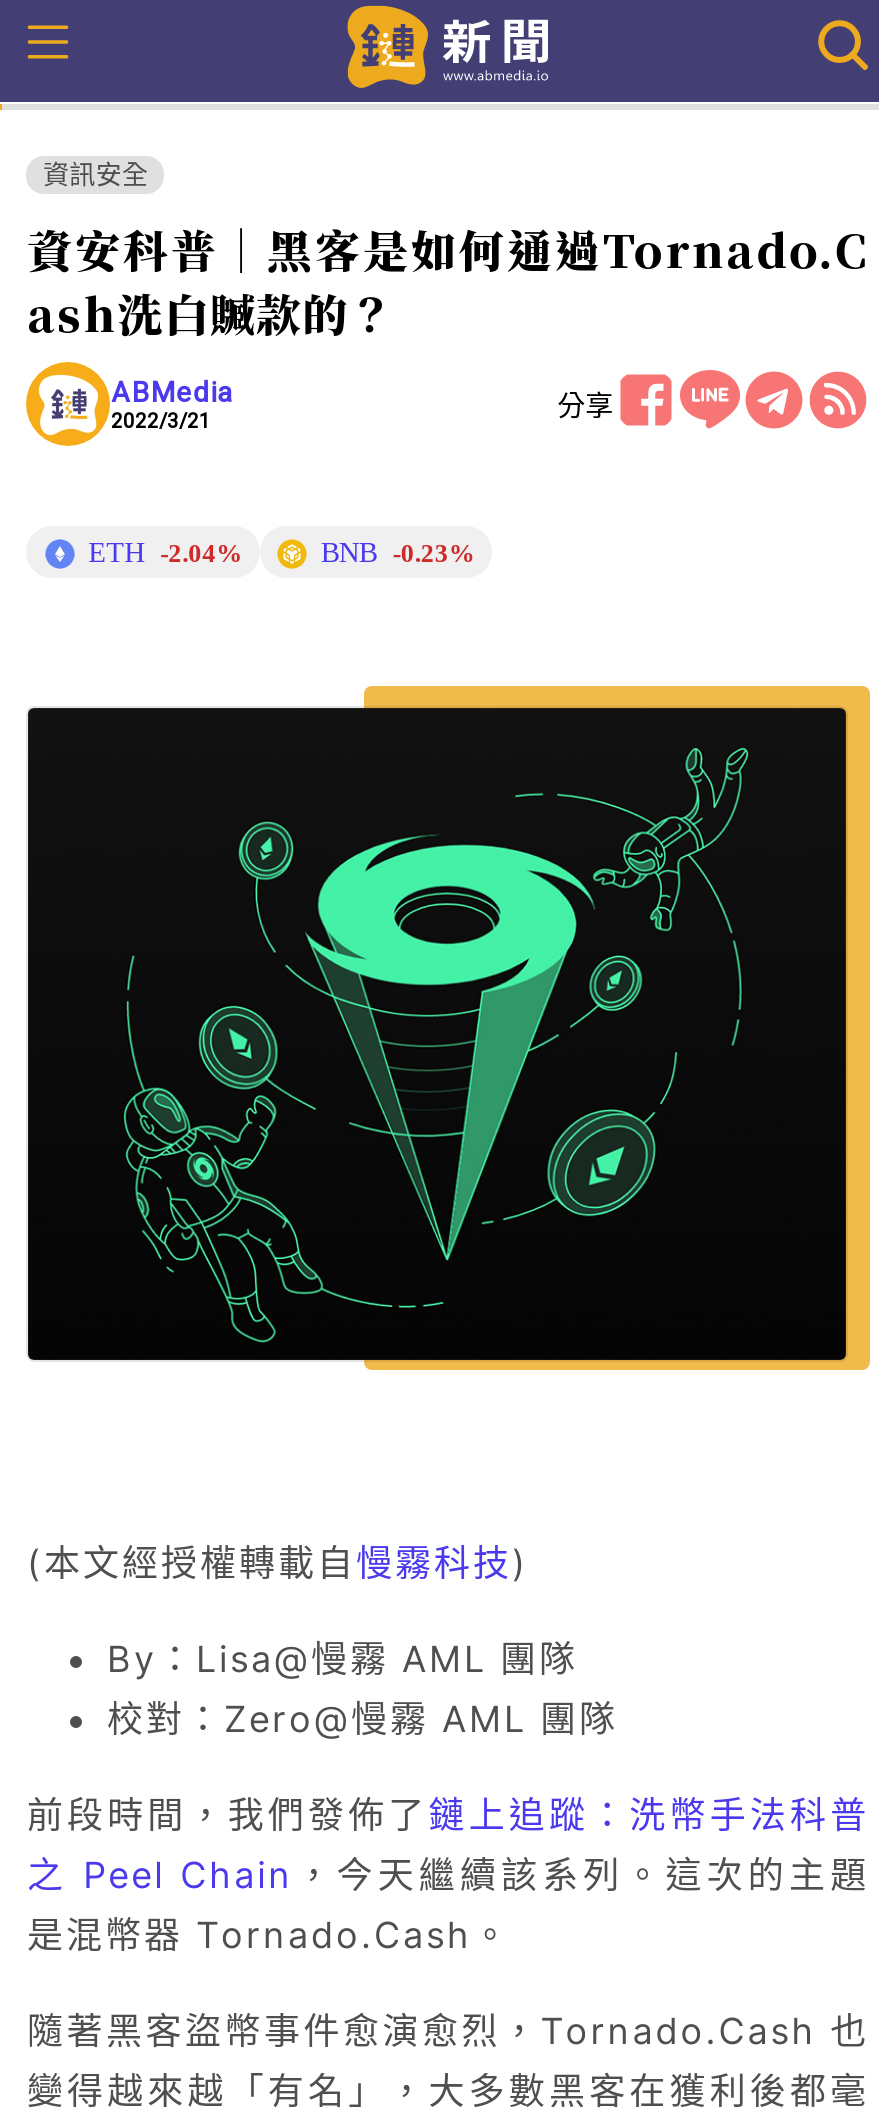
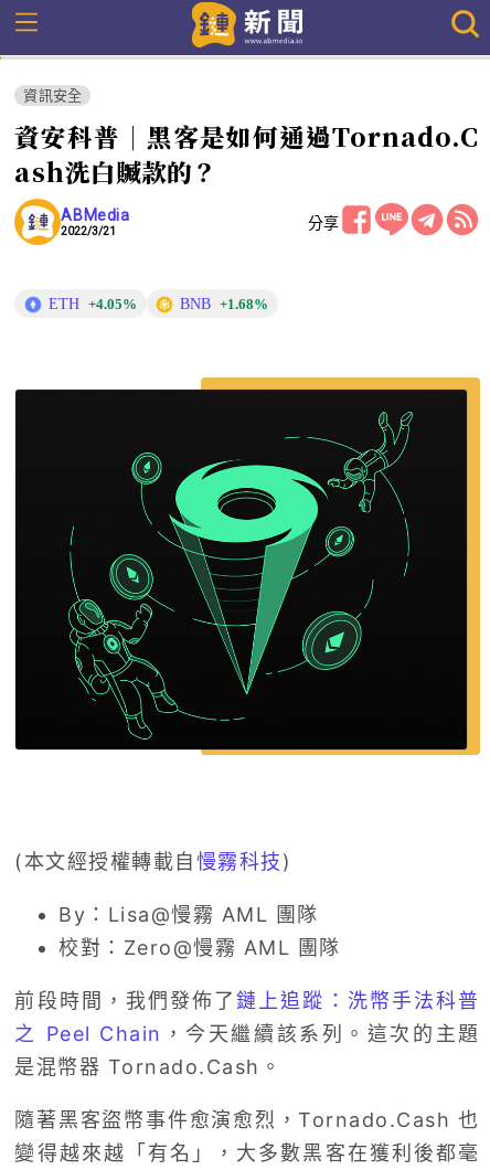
[88,536,242,568] ETH -2.04% -> [49,295,137,312] ETH +4.05%
[321,536,475,568] BNB -0.23% -> [180,295,269,312] BNB +1.68%

